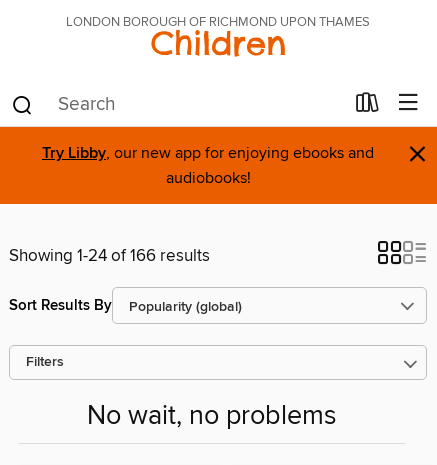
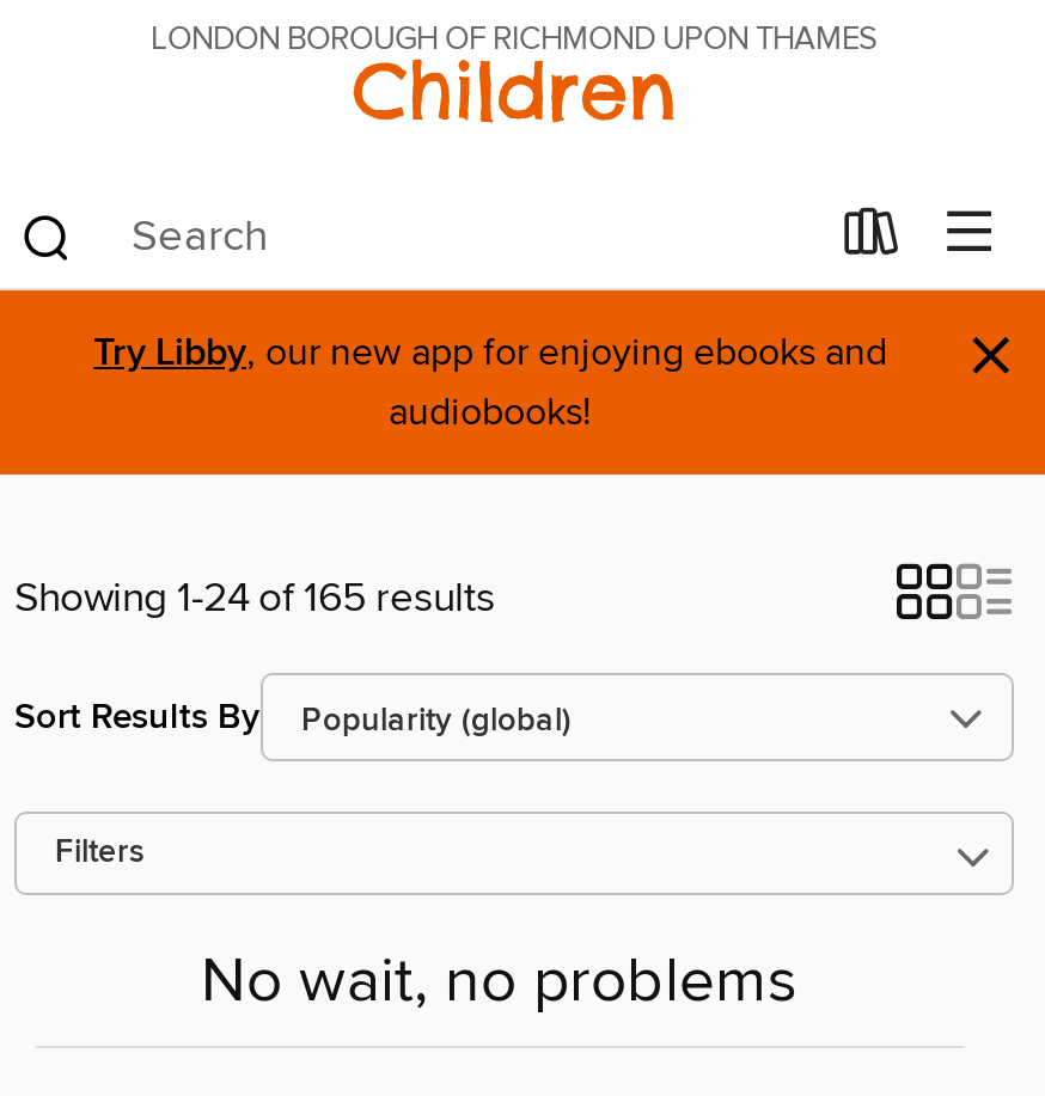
[9,245,210,267] Showing 1-24 of 166 results -> [14,573,495,625] Showing 1-24 of 165 results

